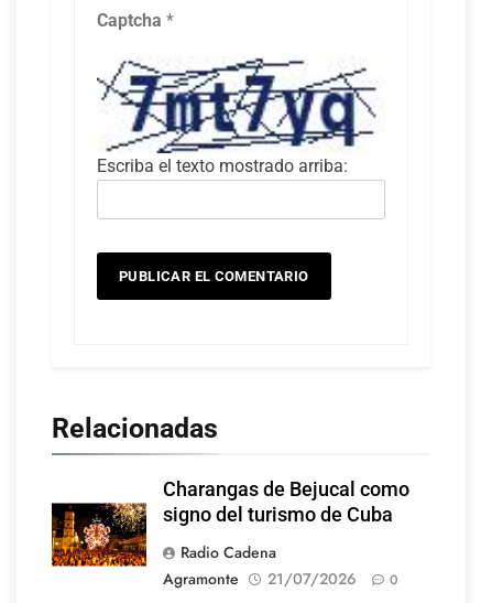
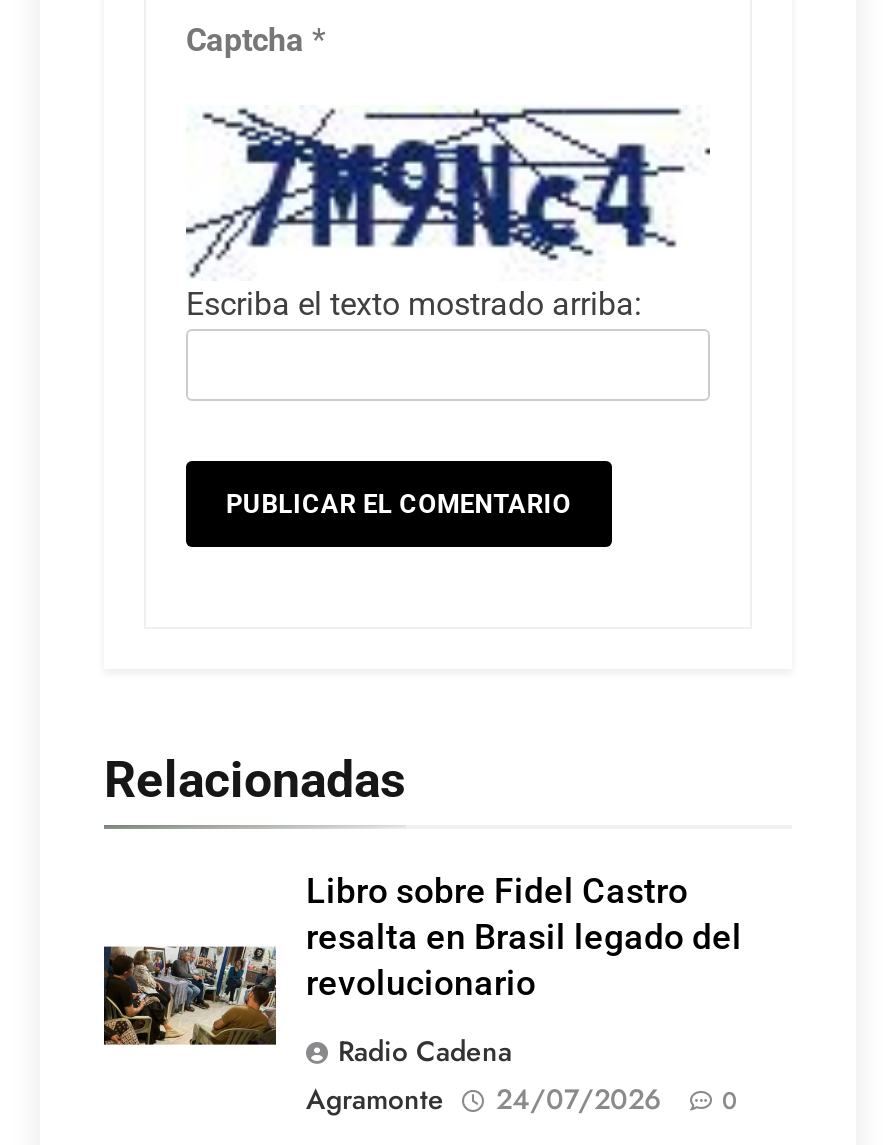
[96,57,384,152] [image] -> [184,107,712,279] [image]
[51,478,409,568] [image] | Charangas de Bejucal como | signo del turismo de Cuba -> [102,870,742,1077] [image] | Libro sobre Fidel Castro | resalta en Brasil legado del | revolucionario
[163,567,398,589] Agramonte 21/07/2026 0 -> [306,1078,738,1118] Agramonte 24/07/2026 0

